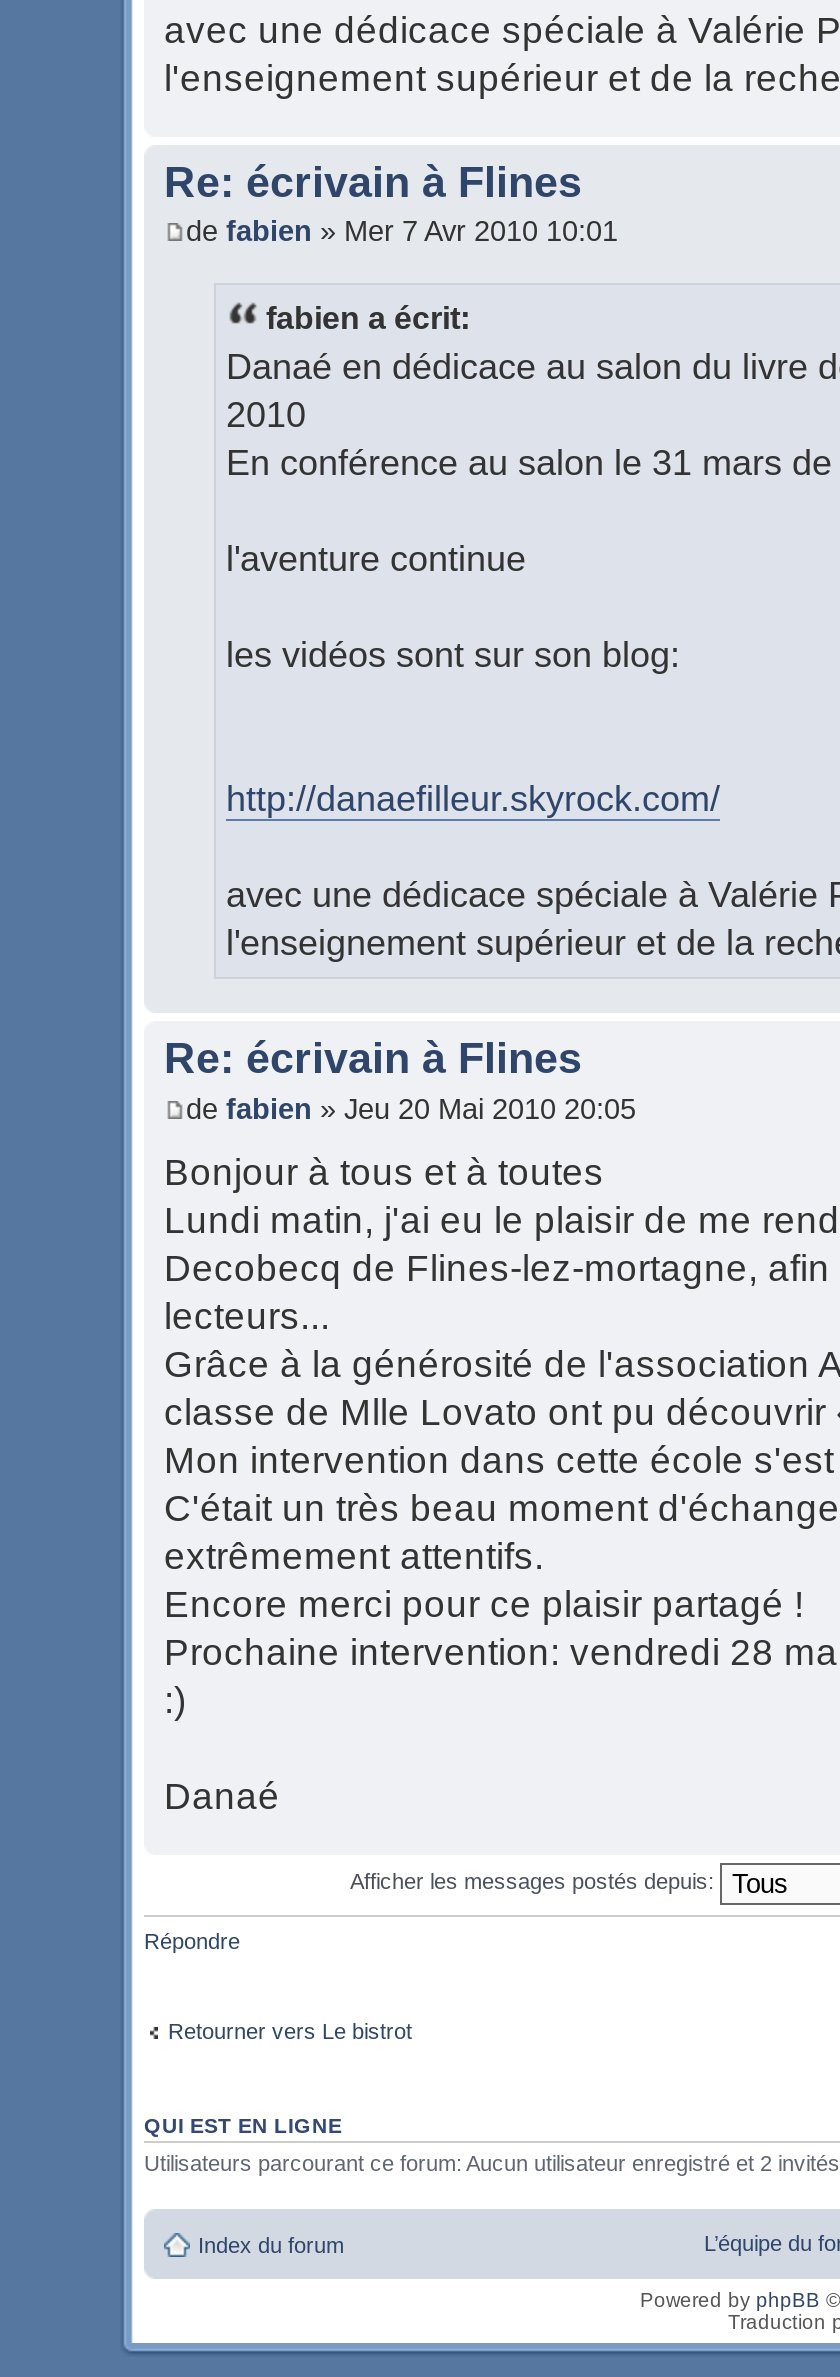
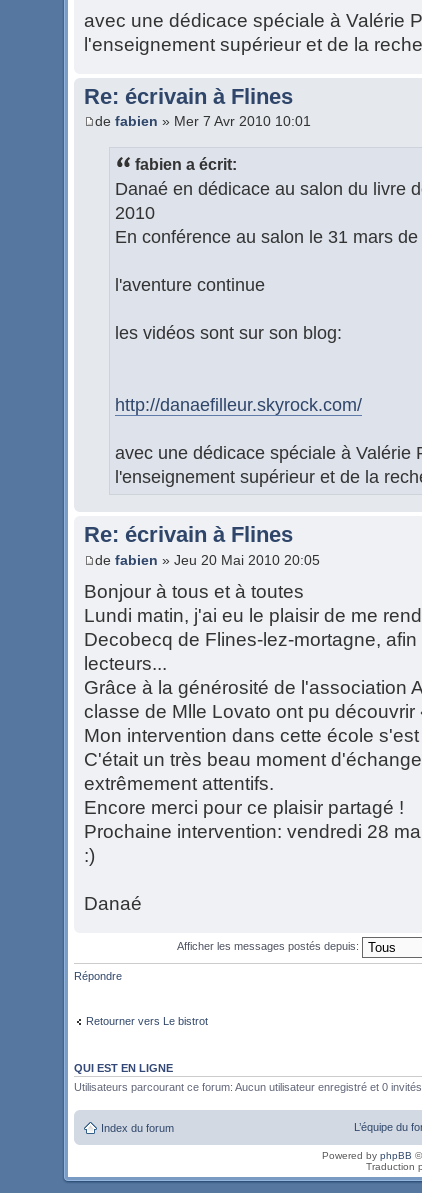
[144,2151,840,2175] Utilisateurs parcourant ce forum: Aucun utilisateur enregistré et 2 invités -> [74,1081,422,1093] Utilisateurs parcourant ce forum: Aucun utilisateur enregistré et 0 invités

